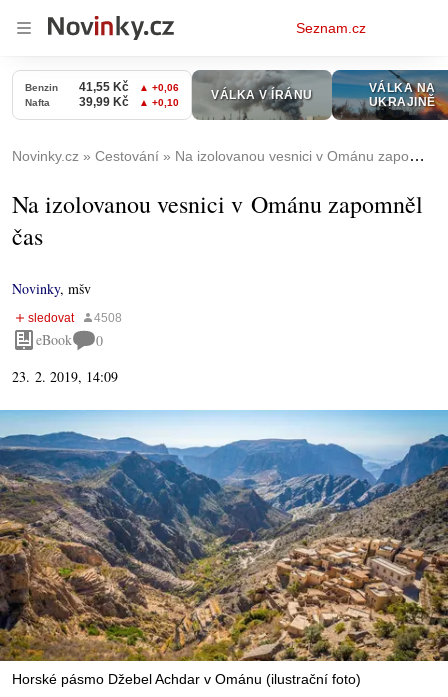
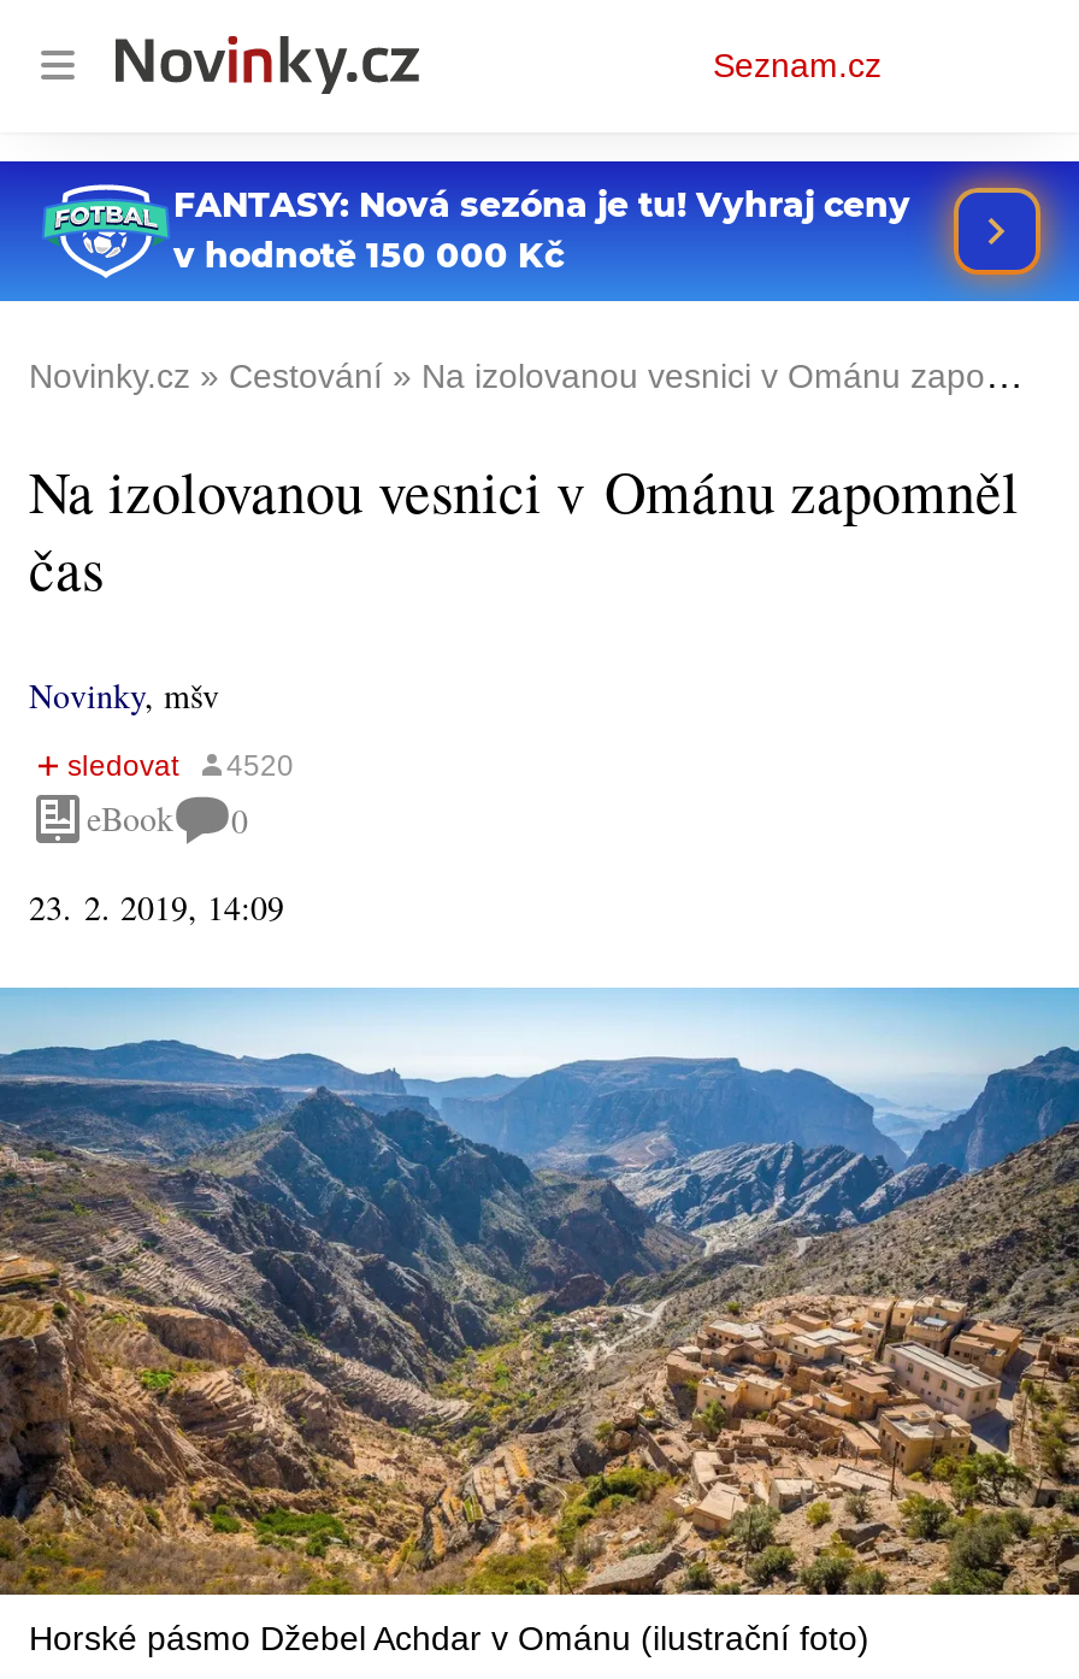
[3,68,445,125] [image] -> [7,159,1072,304] [image]

